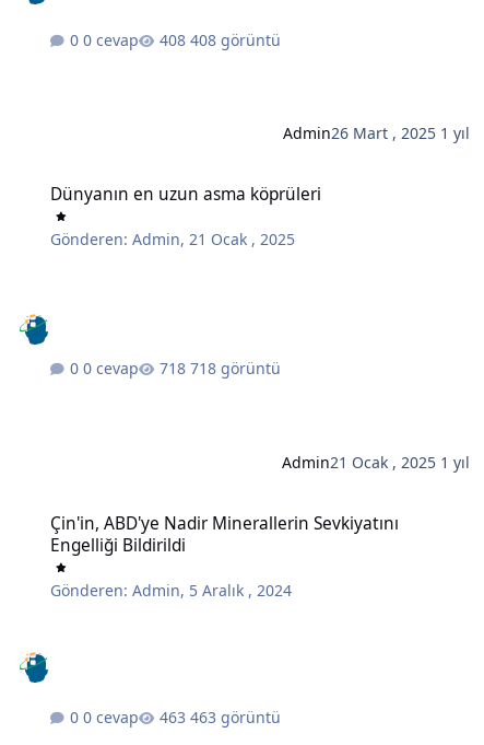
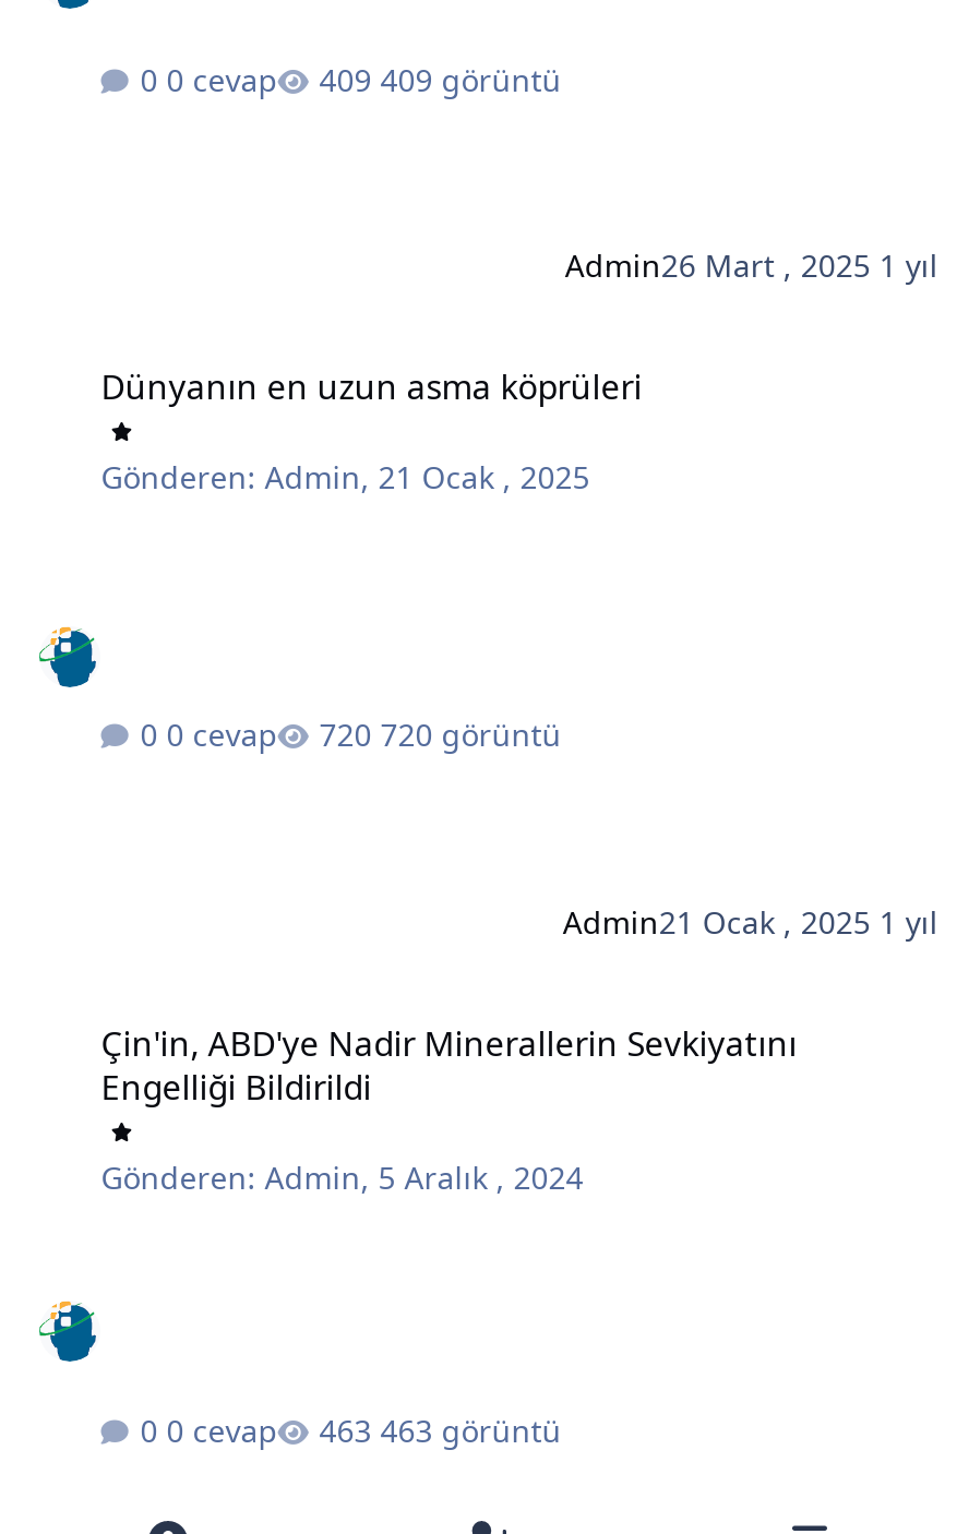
[190,29,281,50] 408 görüntü -> [380,58,561,100] 409 görüntü
[190,358,281,379] 718 görüntü -> [380,714,561,755] 720 görüntü

